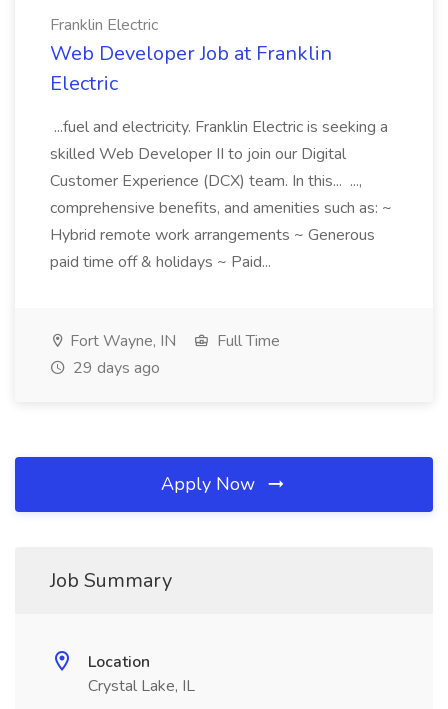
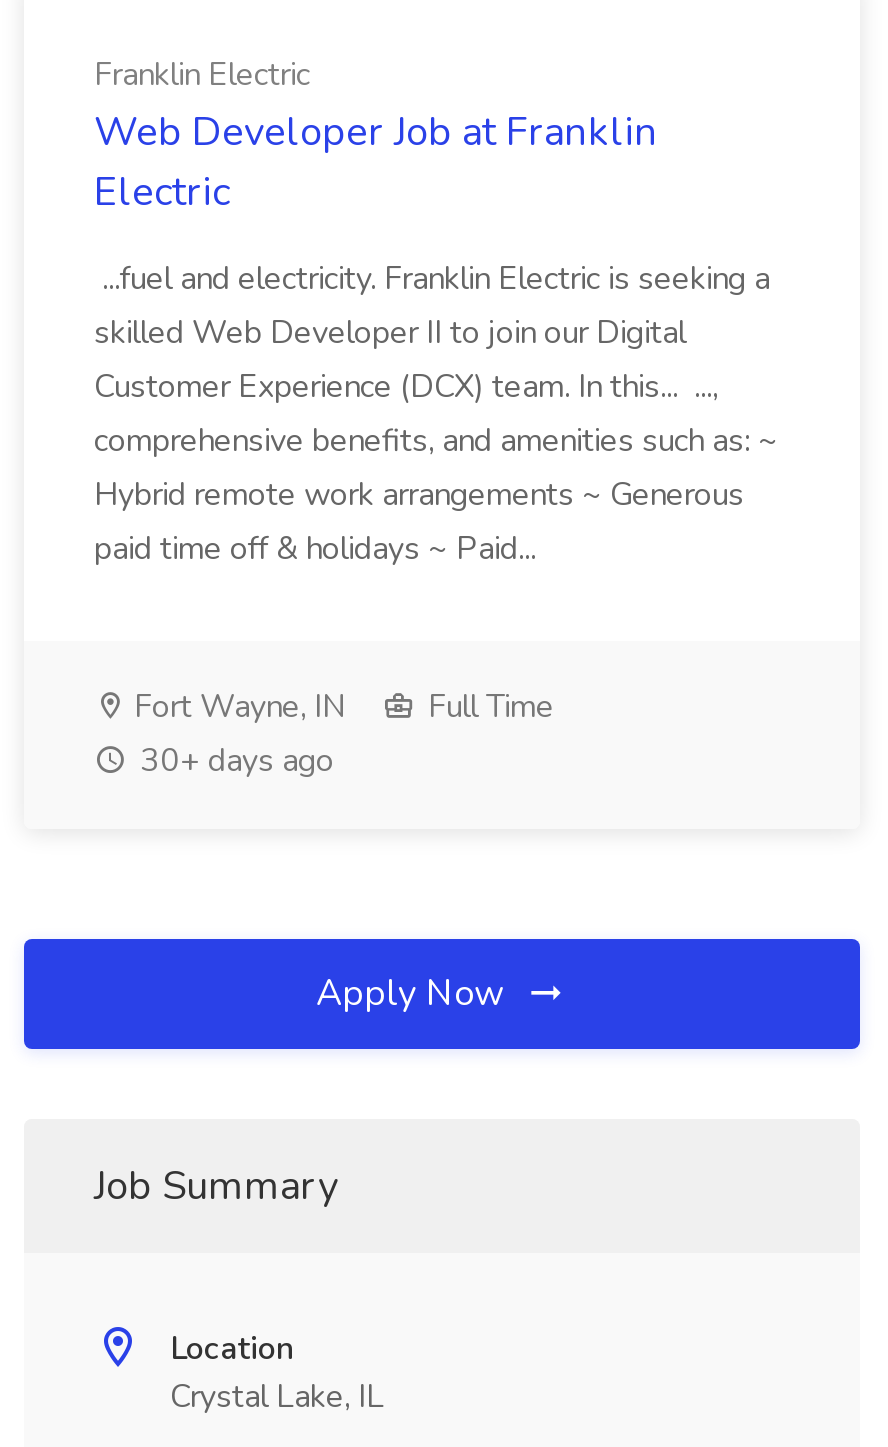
[69,357,160,379] 29 days ago -> [132,739,334,783] 30+ days ago

